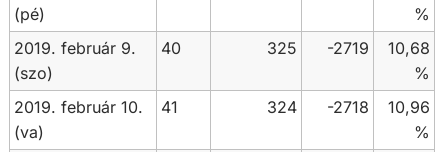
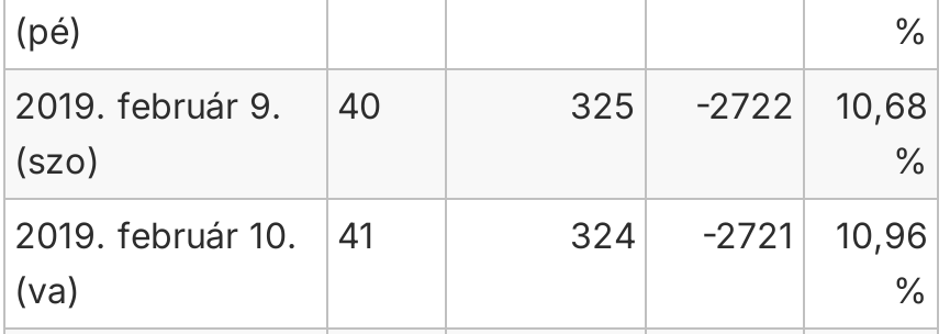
[267,38,430,58] 325 -2719 10,68 -> [570,83,928,127] 325 -2722 10,68
[267,97,430,117] 324 -2718 10,96 -> [570,213,928,257] 324 -2721 10,96

